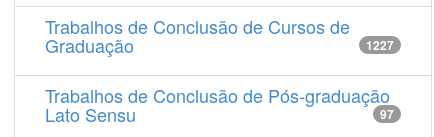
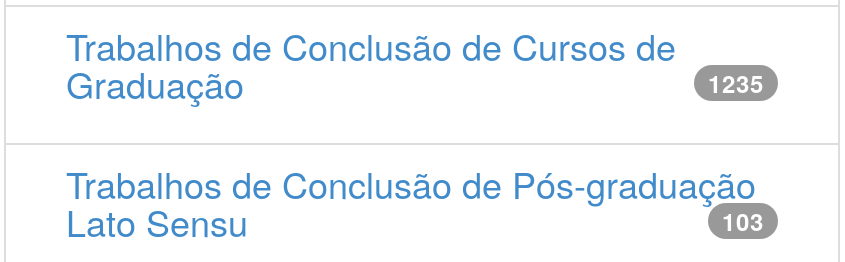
[366,36,394,54] 1227 -> [708,65,764,101] 1235
[380,105,394,123] 97 -> [722,203,764,239] 103

